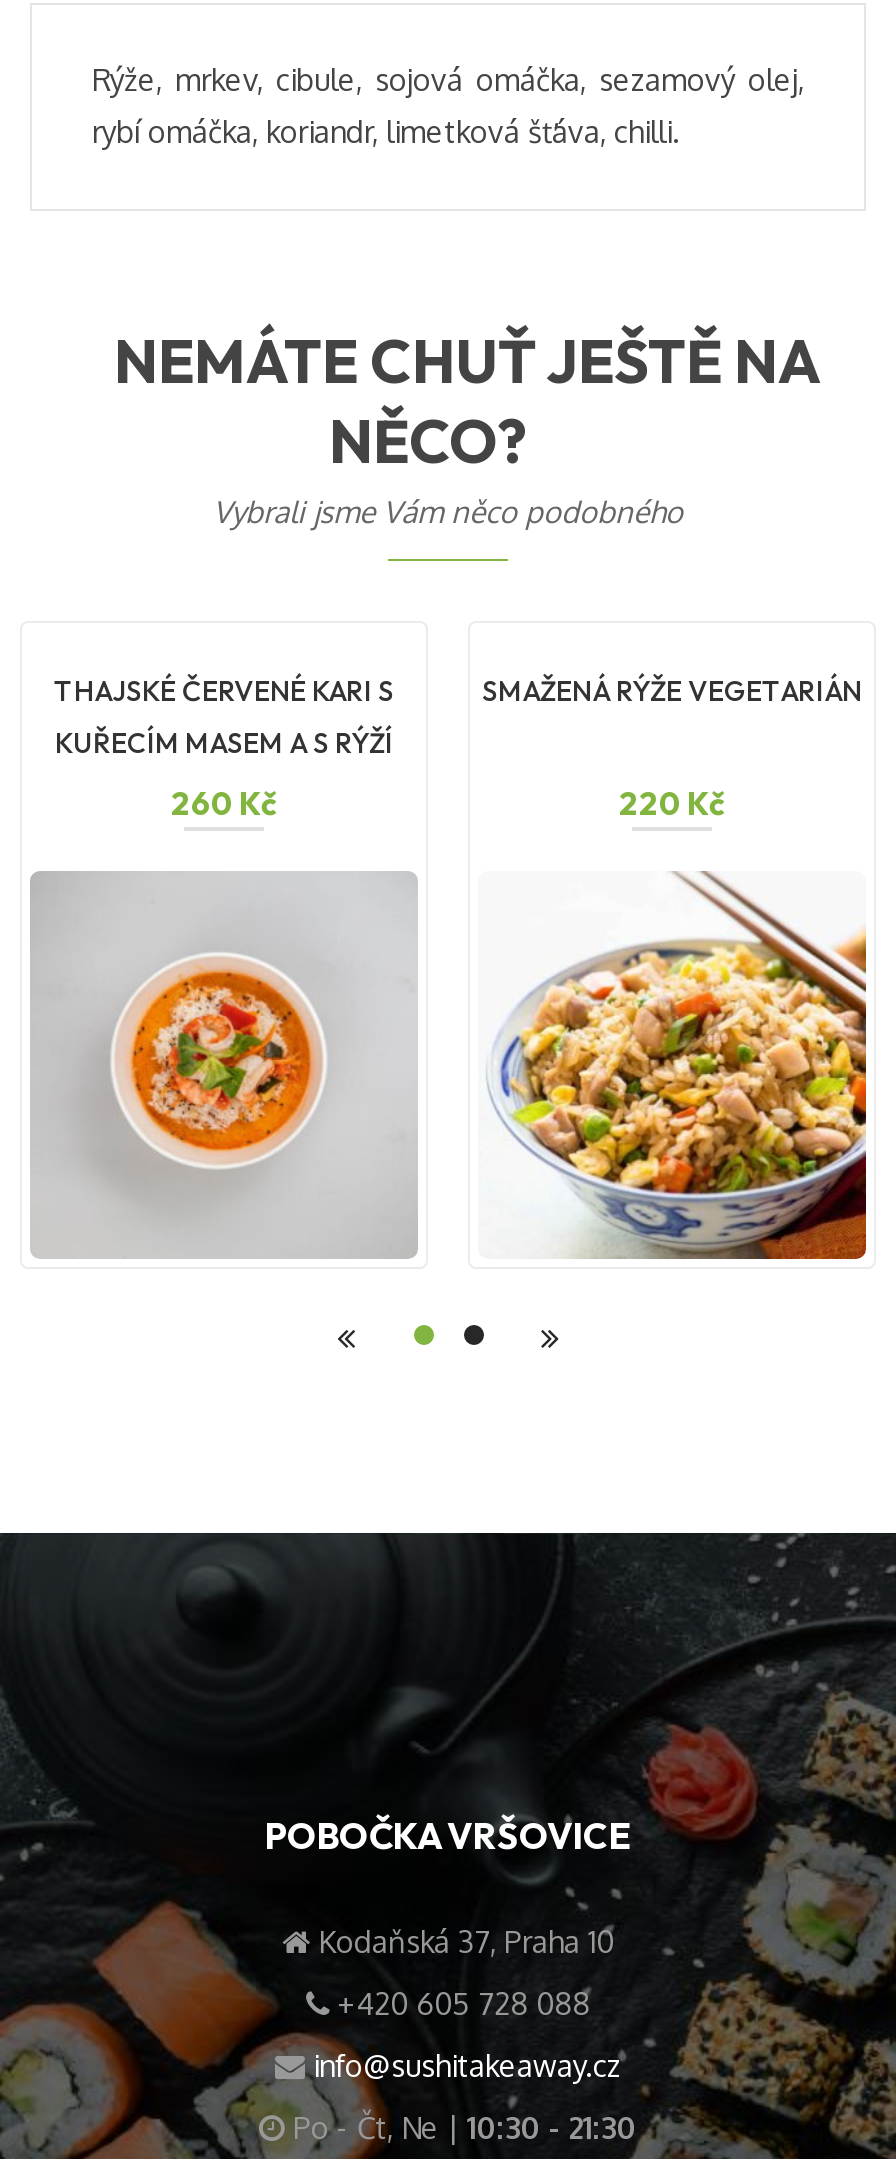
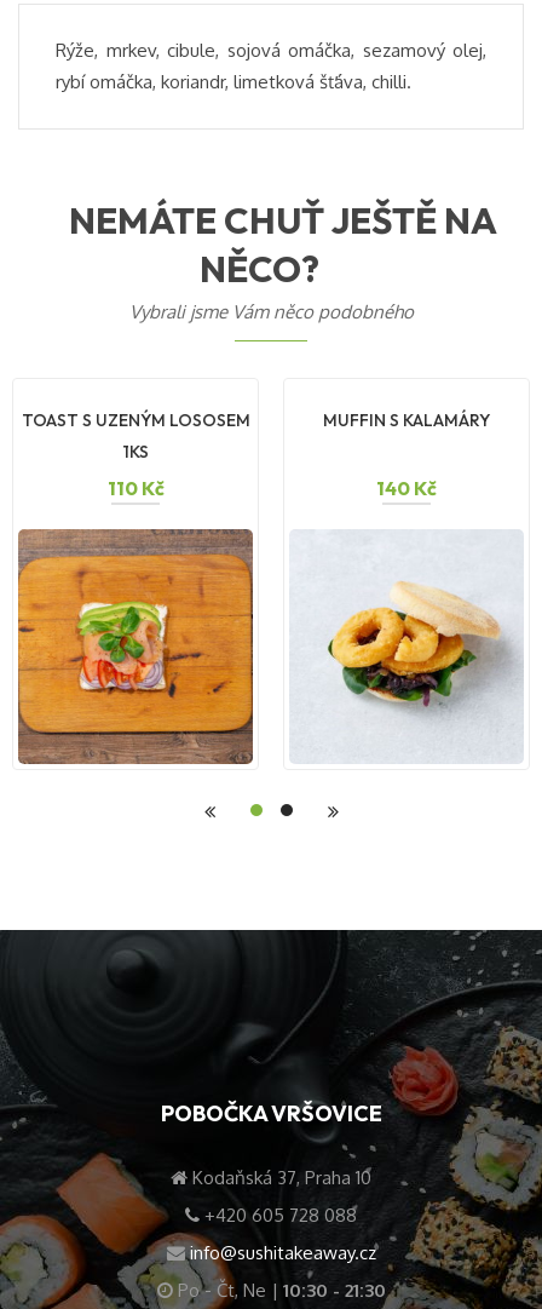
[54,673,394,761] THAJSKÉ ČERVENÉ KARI S | KUŘECÍM MASEM A S RÝŽÍ -> [21,410,250,463] TOAST S UZENÝM LOSOSEM | 1KS
[482,673,862,709] SMAŽENÁ RÝŽE VEGETARIÁN -> [323,410,490,431] MUFFIN S KALAMÁRY
[171,783,277,823] 260 Kč -> [107,476,164,500] 110 Kč
[619,783,725,823] 220 Kč -> [376,476,437,500] 140 Kč
[30,873,418,1257] [image] -> [17,529,254,764] [image]
[500,871,868,1261] [image] -> [304,530,524,764] [image]

